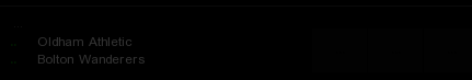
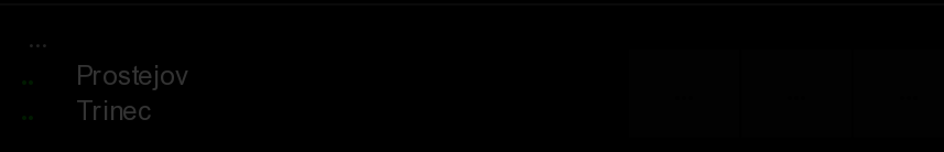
[37,32,133,53] Oldham Athletic -> [76,56,188,98] Prostejov
[37,49,145,70] Bolton Wanderers -> [76,91,153,133] Trinec

